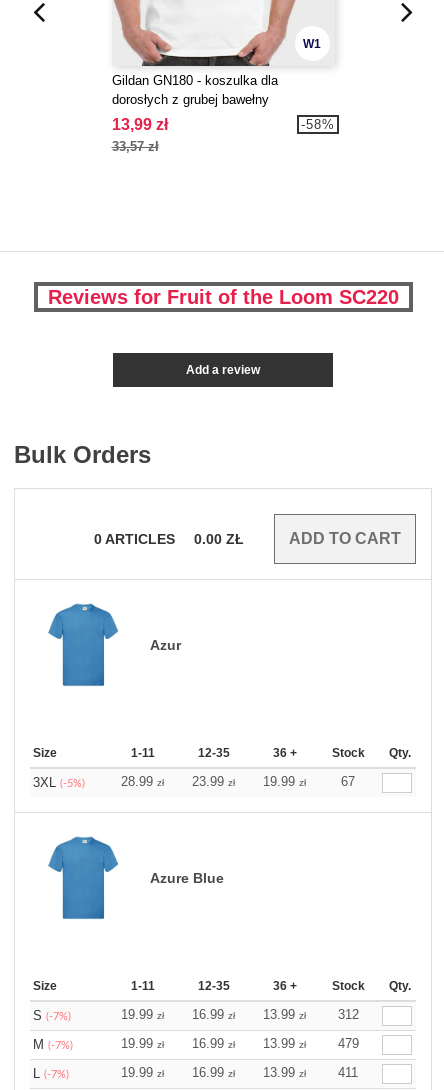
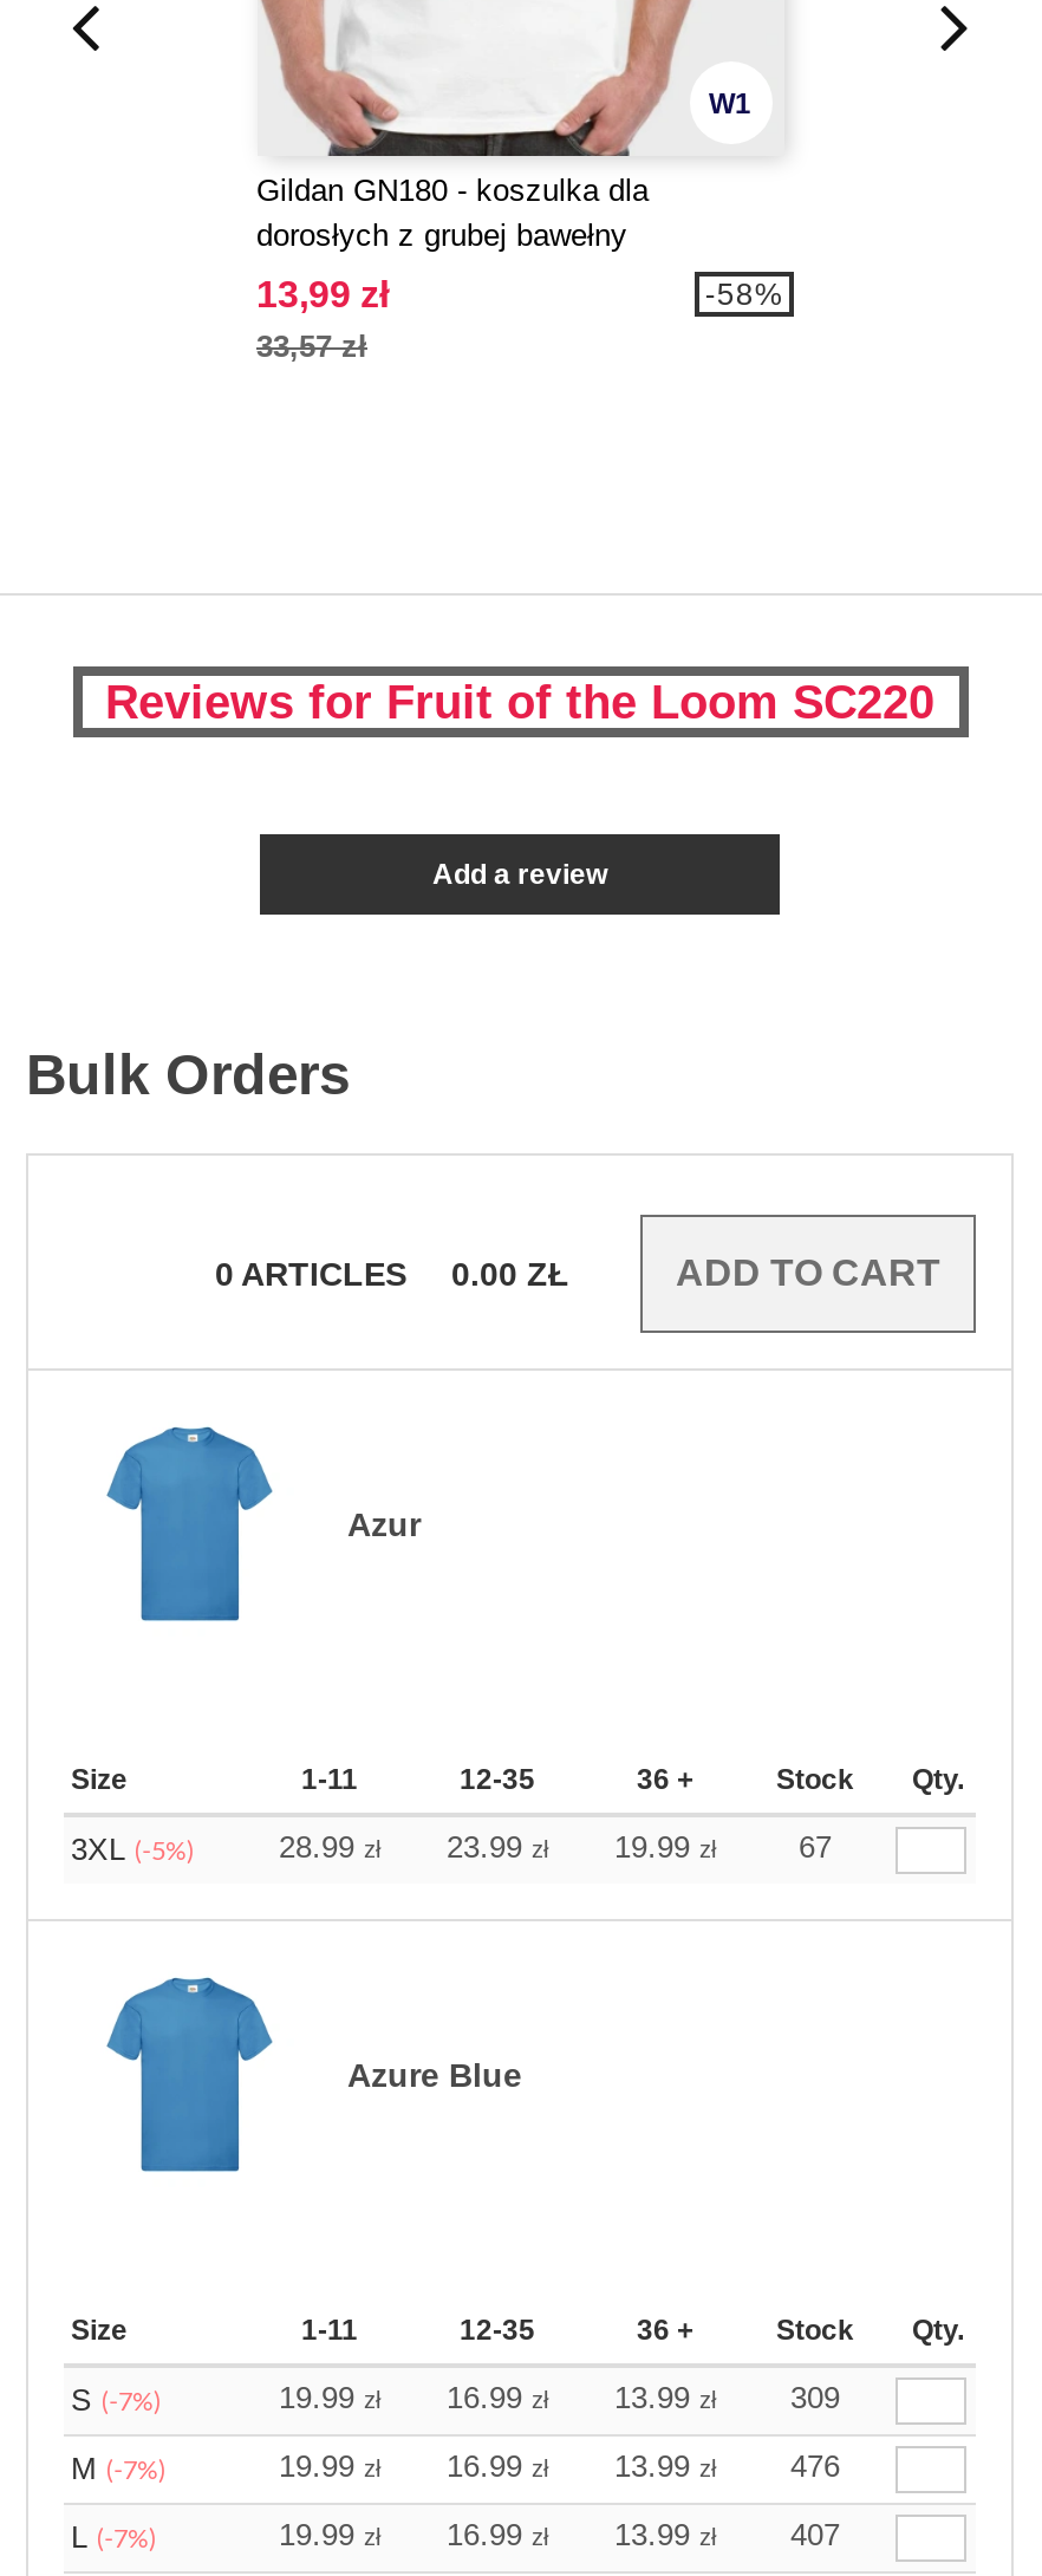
[337,1007,358,1022] 312 -> [790,2381,840,2416] 309
[337,1036,358,1051] 479 -> [790,2449,840,2485] 476
[338,1065,358,1080] 411 -> [790,2518,840,2553] 407

